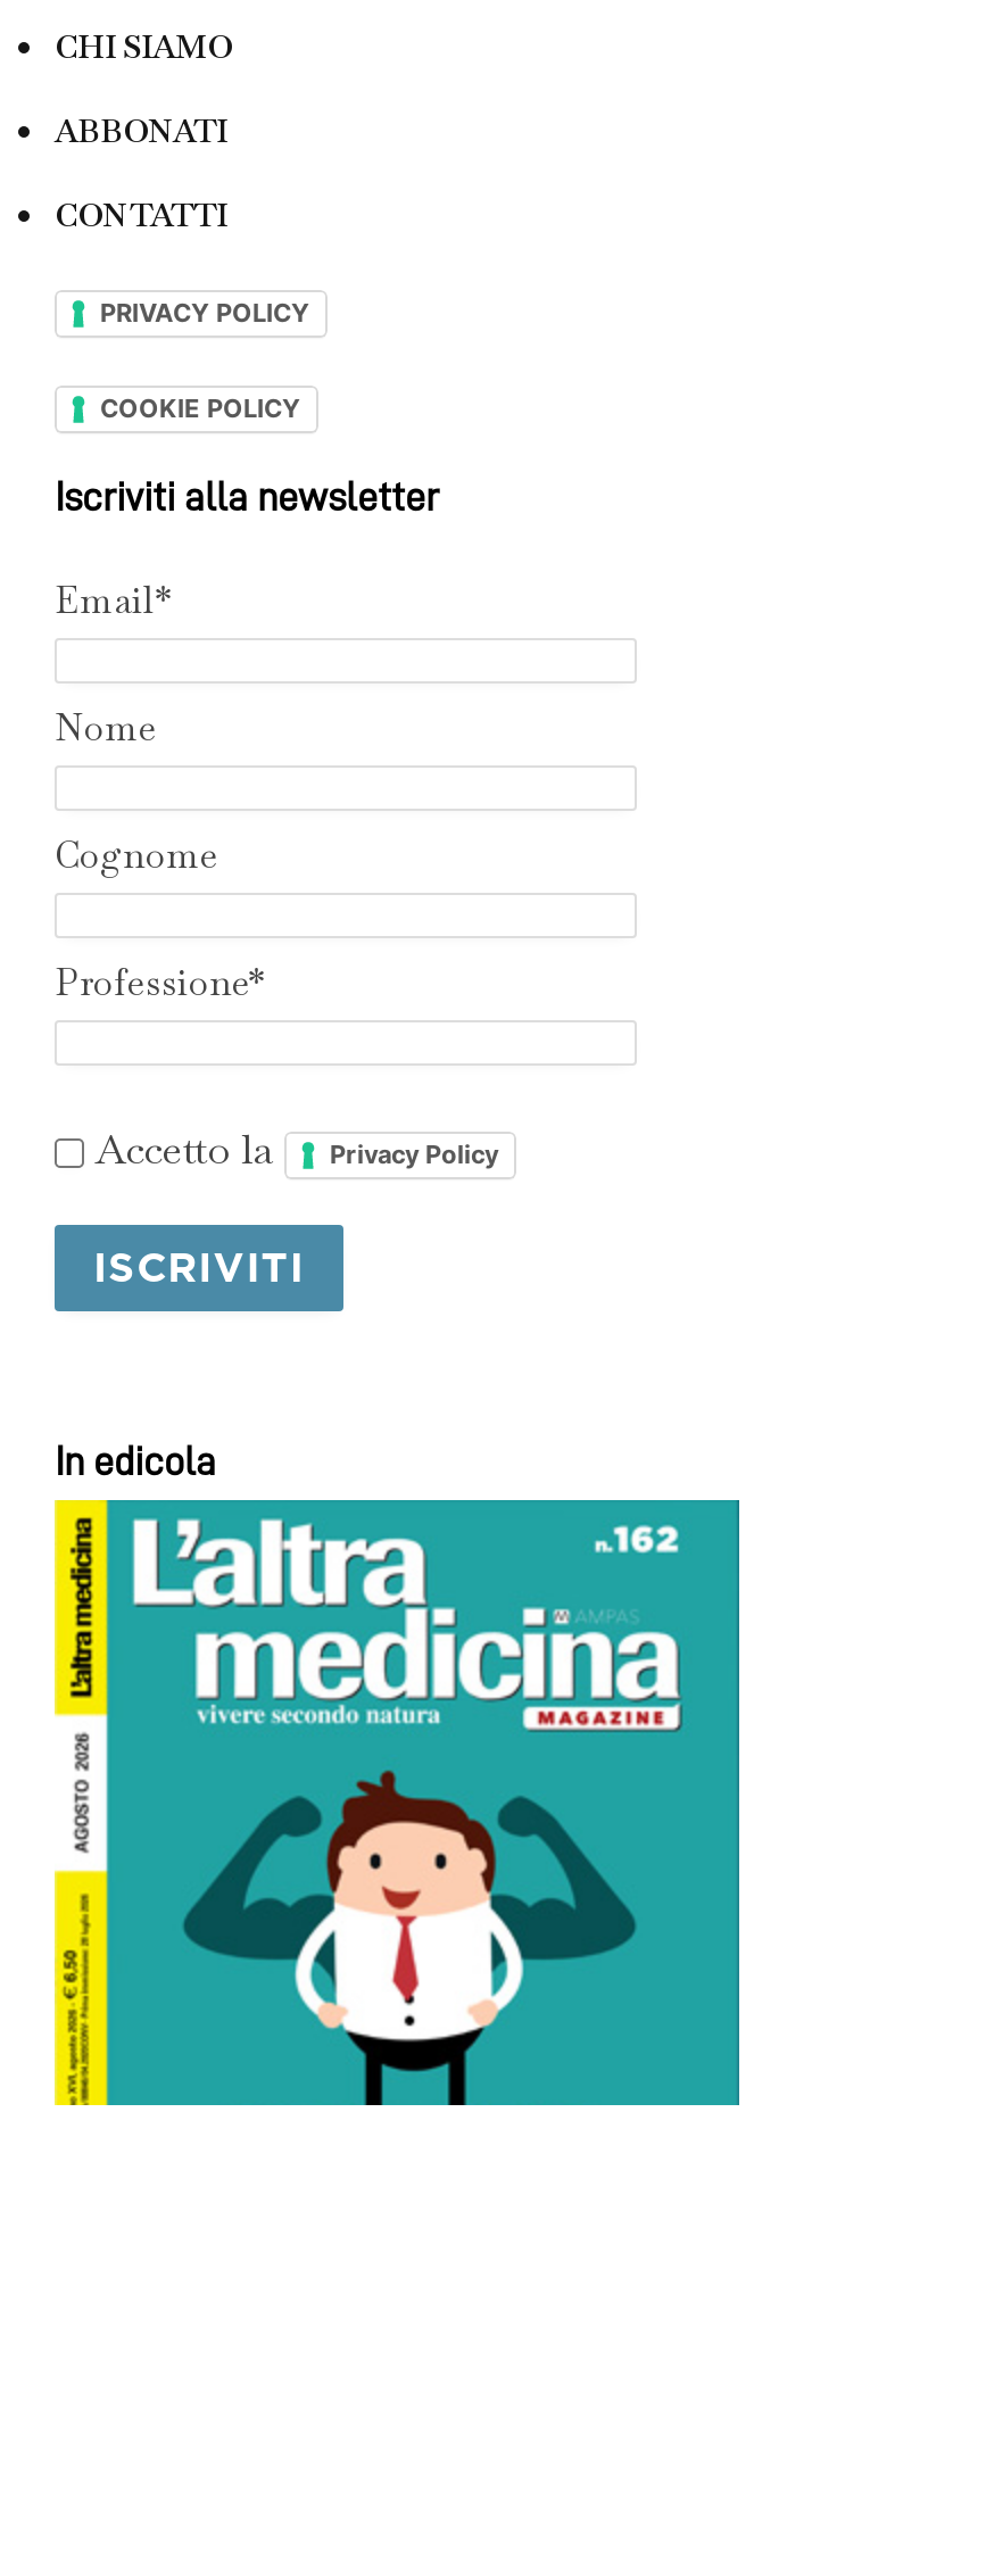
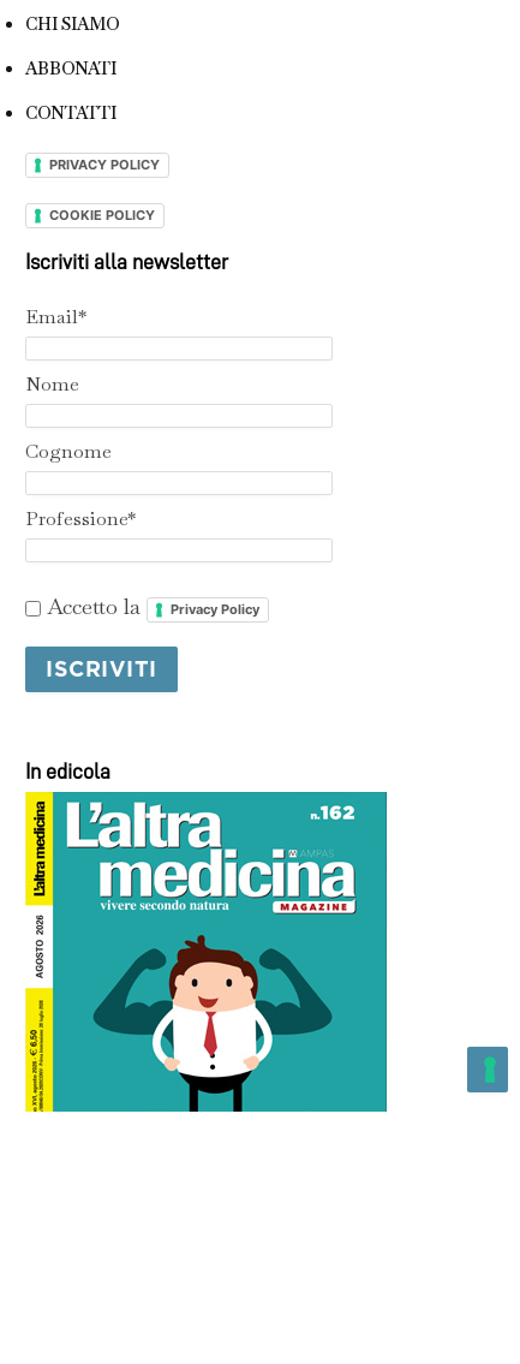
none -> [466,1046,509,1094] [image]

